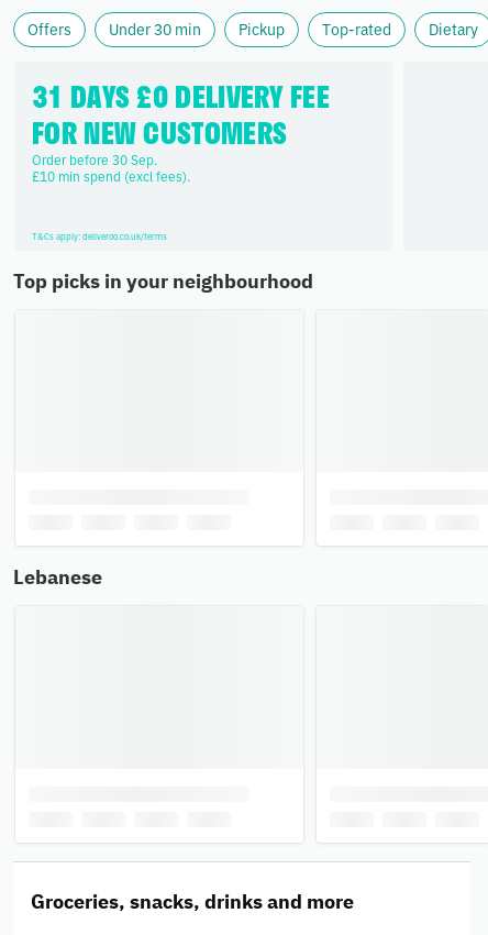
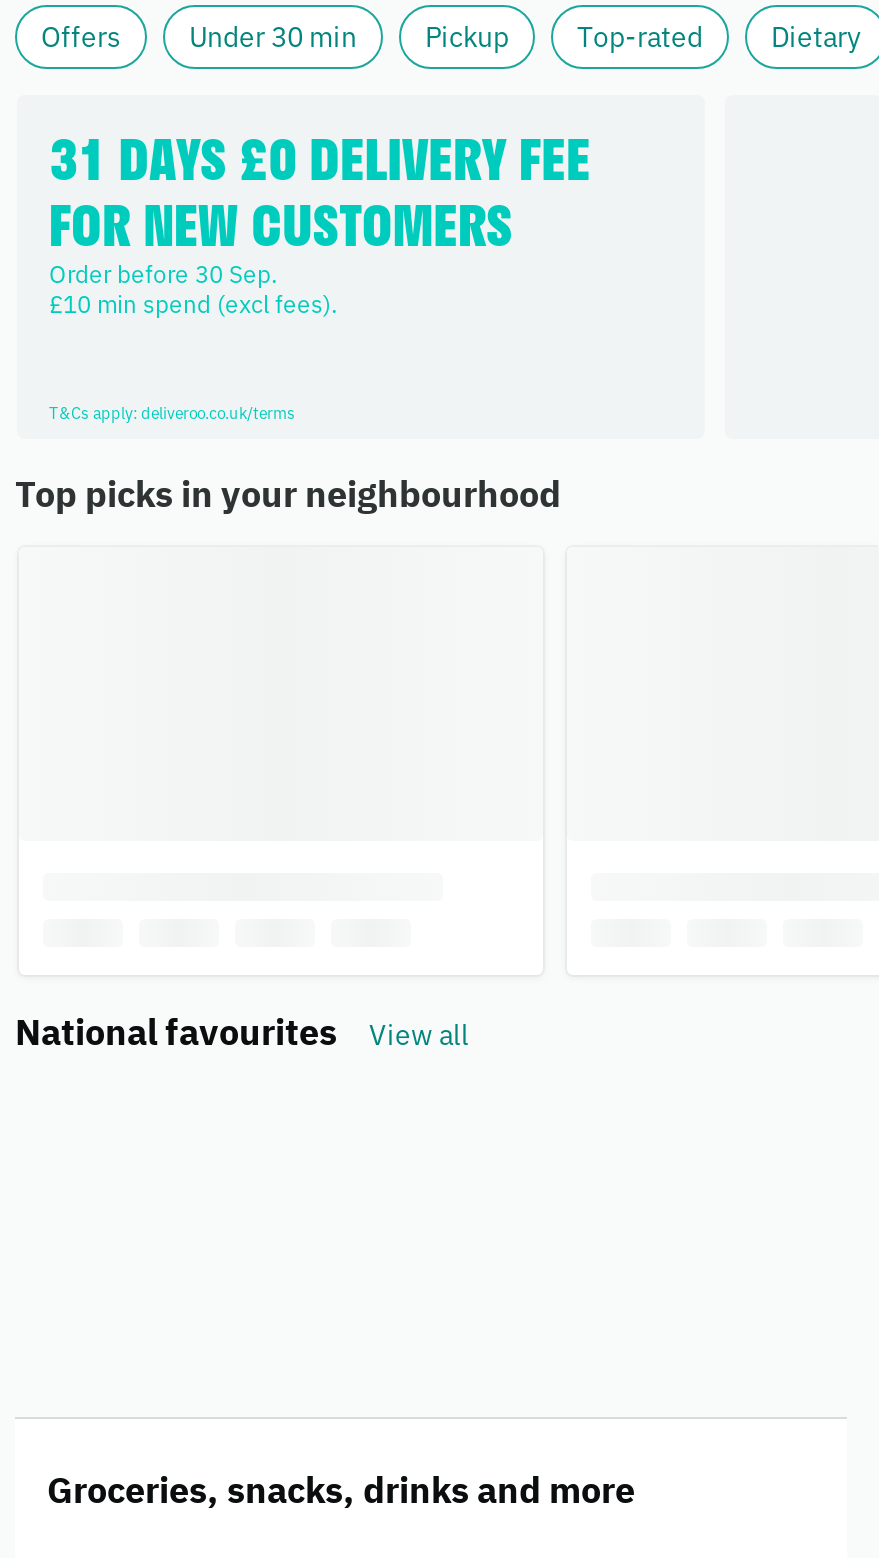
[13,565,102,590] Lebanese -> [15,1010,469,1056] National favourites | View all

